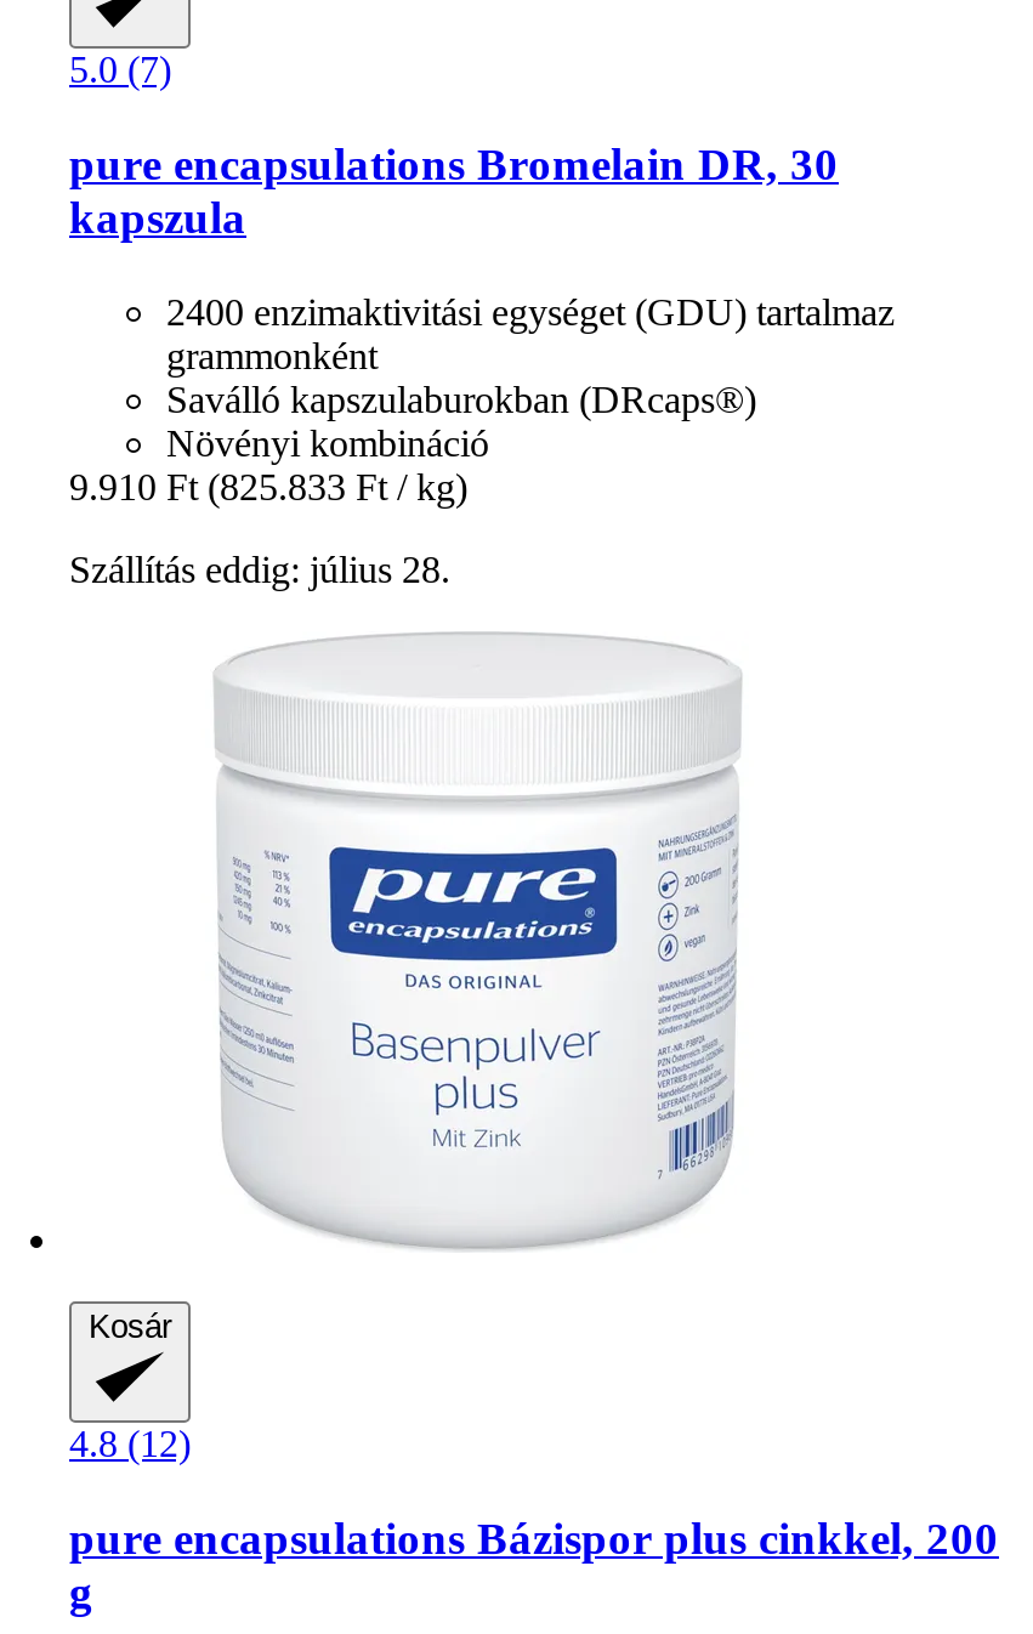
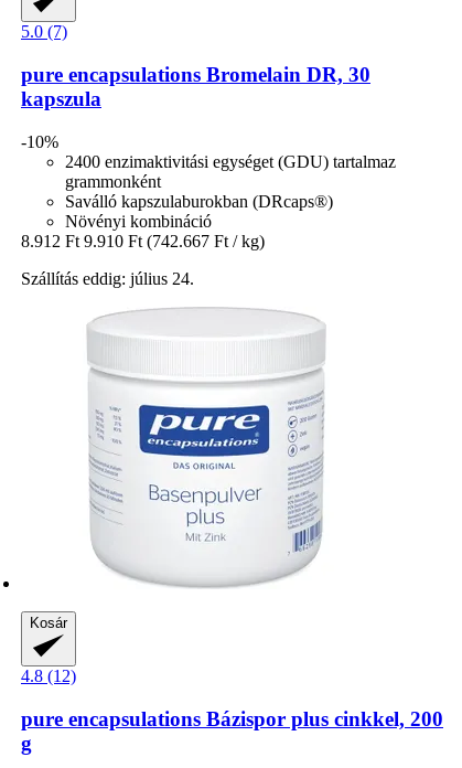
none -> [21,132,58,151] -10%
[69,465,467,506] 9.910 Ft (825.833 Ft / kg) -> [21,231,265,250] 8.912 Ft 9.910 Ft (742.667 Ft / kg)
[69,548,450,589] Szállítás eddig: július 28. -> [21,269,194,288] Szállítás eddig: július 24.

